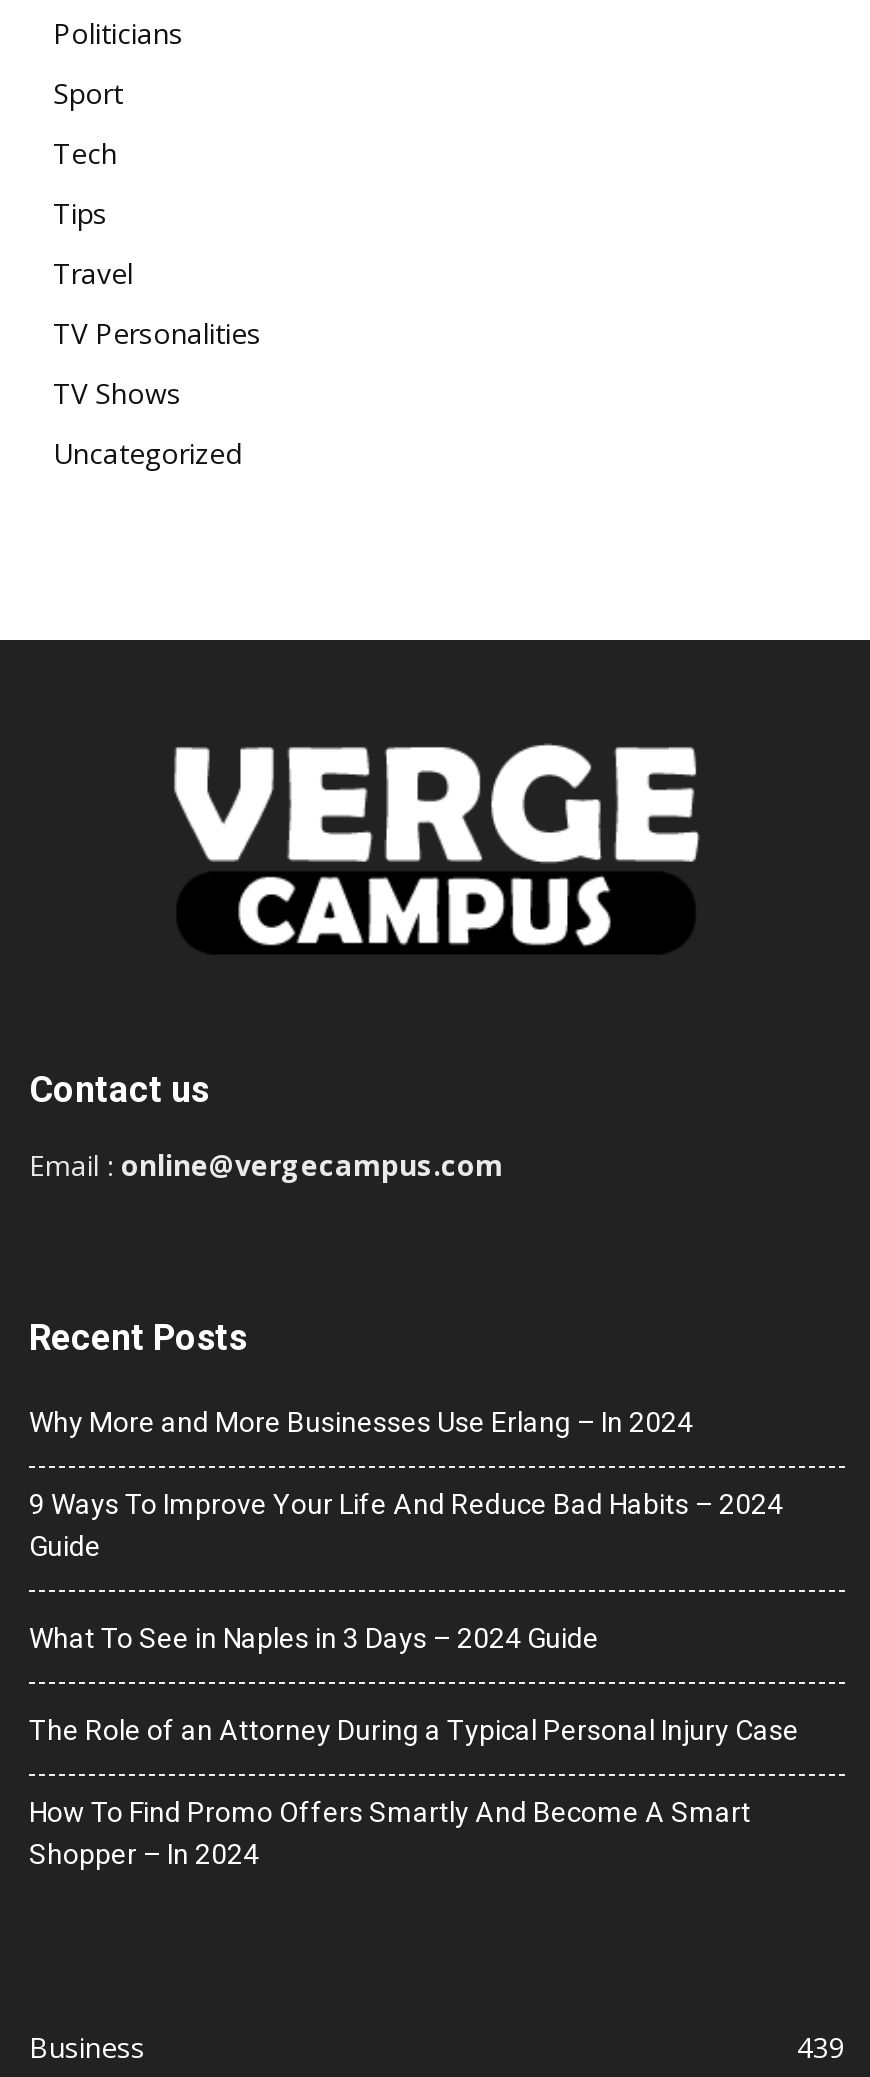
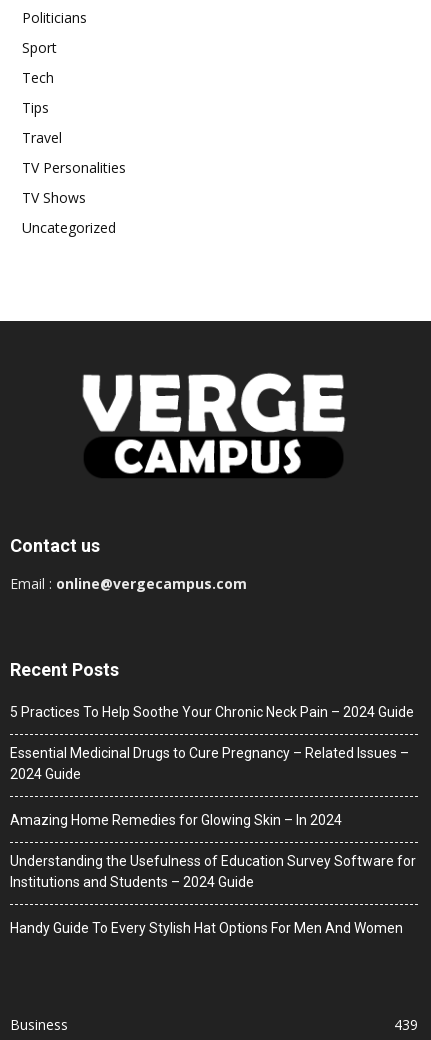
[29,1407,693,1439] Why More and More Businesses Use Erlang – In 2024 -> [10,704,414,720] 5 Practices To Help Soothe Your Chronic Neck Pain – 2024 Guide
[29,1489,783,1563] 9 Ways To Improve Your Life And Reduce Bad Habits – 2024 | Guide -> [10,745,409,782] Essential Medicinal Drugs to Cure Pregnancy – Related Issues – | 2024 Guide
[29,1623,599,1655] What To See in Naples in 3 Days – 2024 Guide -> [10,812,342,828] Amazing Home Remedies for Glowing Skin – In 2024
[29,1715,799,1747] The Role of an Attorney During a Typical Personal Injury Case -> [10,853,416,890] Understanding the Usefulness of Education Survey Software for | Institutions and Students – 2024 Guide
[29,1797,751,1871] How To Find Promo Offers Smartly And Become A Smart | Shopper – In 2024 -> [10,920,403,936] Handy Guide To Every Stylish Hat Options For Men And Women

